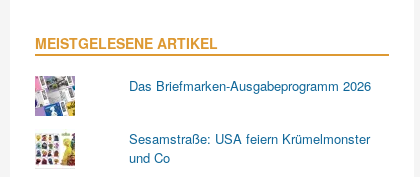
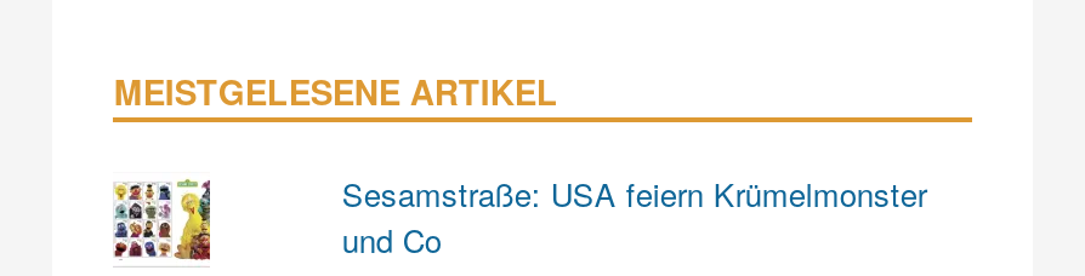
[34,75,76,117] [image] -> none
[129,76,371,95] Das Briefmarken-Ausgabeprogramm 2026 -> none

